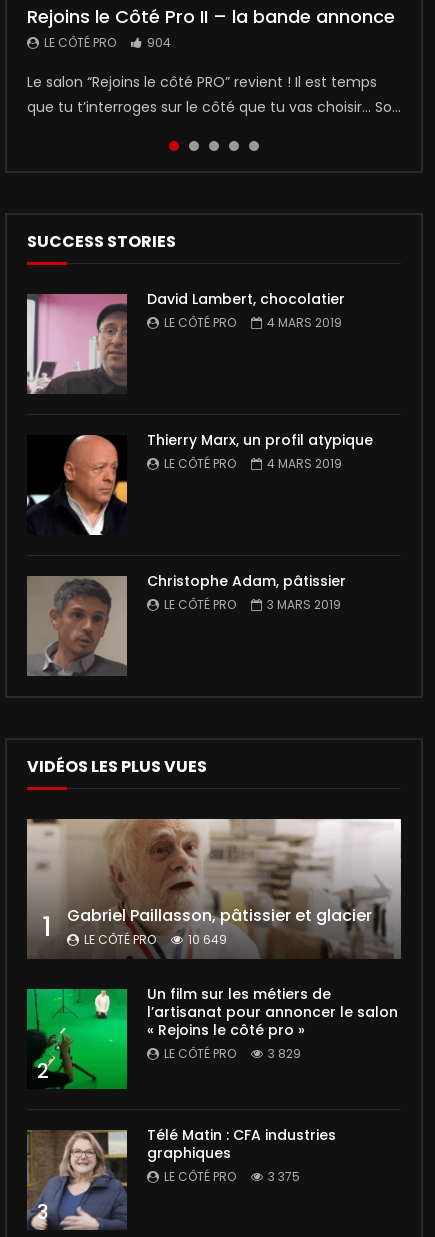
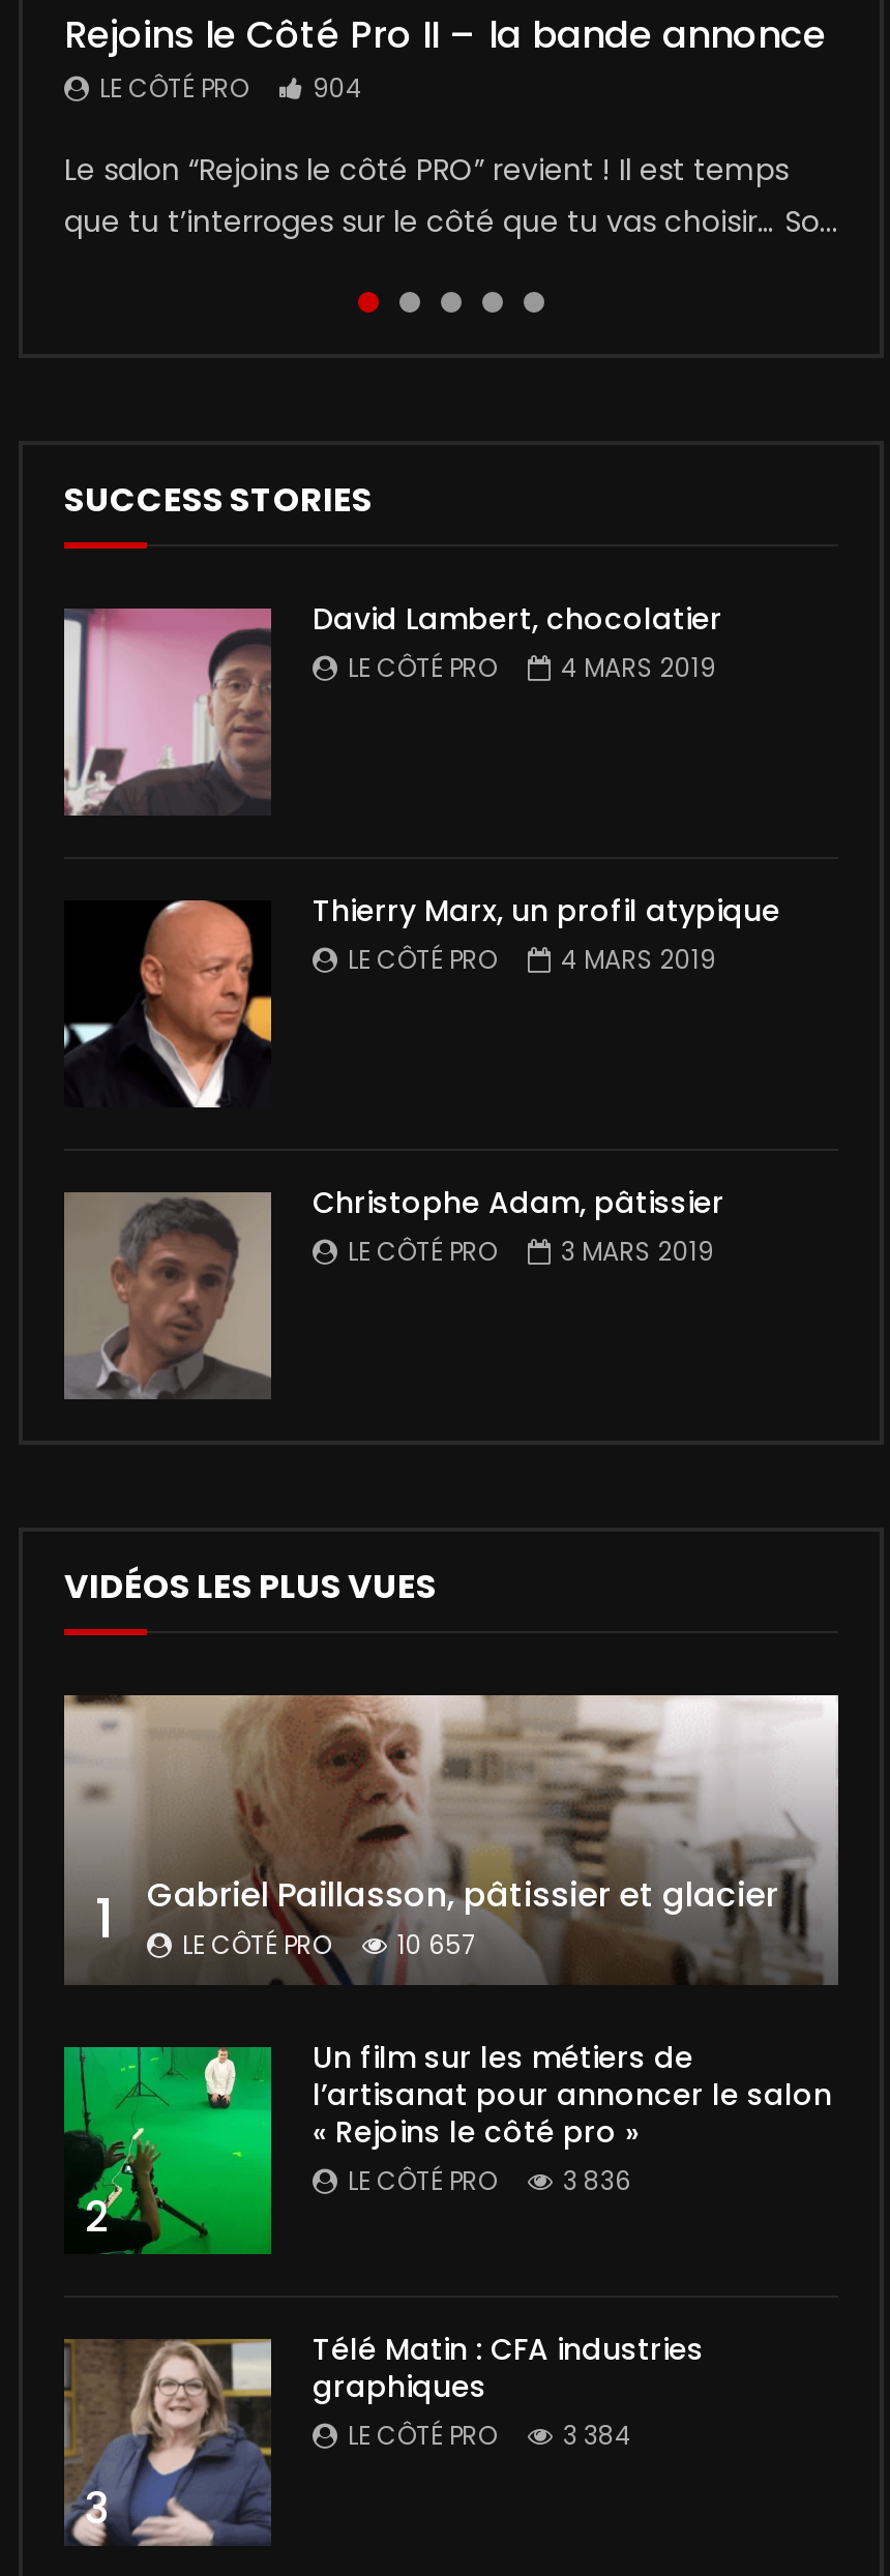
[42,904,372,948] 1 Gabriel Paillasson, pâtissier et glacier LE CÔTÉ PRO 10 649 -> [95,1871,778,1962] 1 Gabriel Paillasson, pâtissier et glacier LE CÔTÉ PRO 10 657
[164,1045,301,1062] LE CÔTÉ PRO 3 829 -> [348,2163,631,2198] LE CÔTÉ PRO 3 836
[164,1168,300,1185] LE CÔTÉ PRO 3 375 -> [348,2417,631,2452] LE CÔTÉ PRO 3 384

